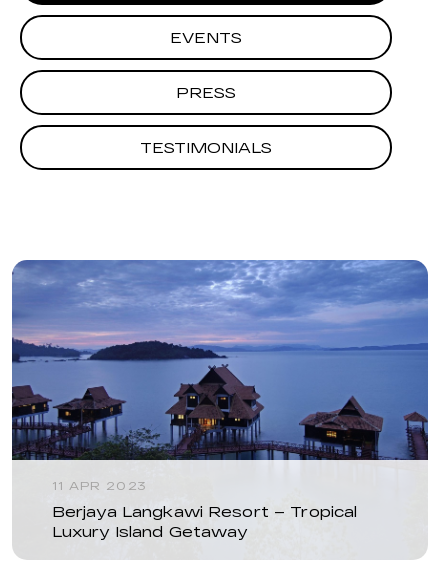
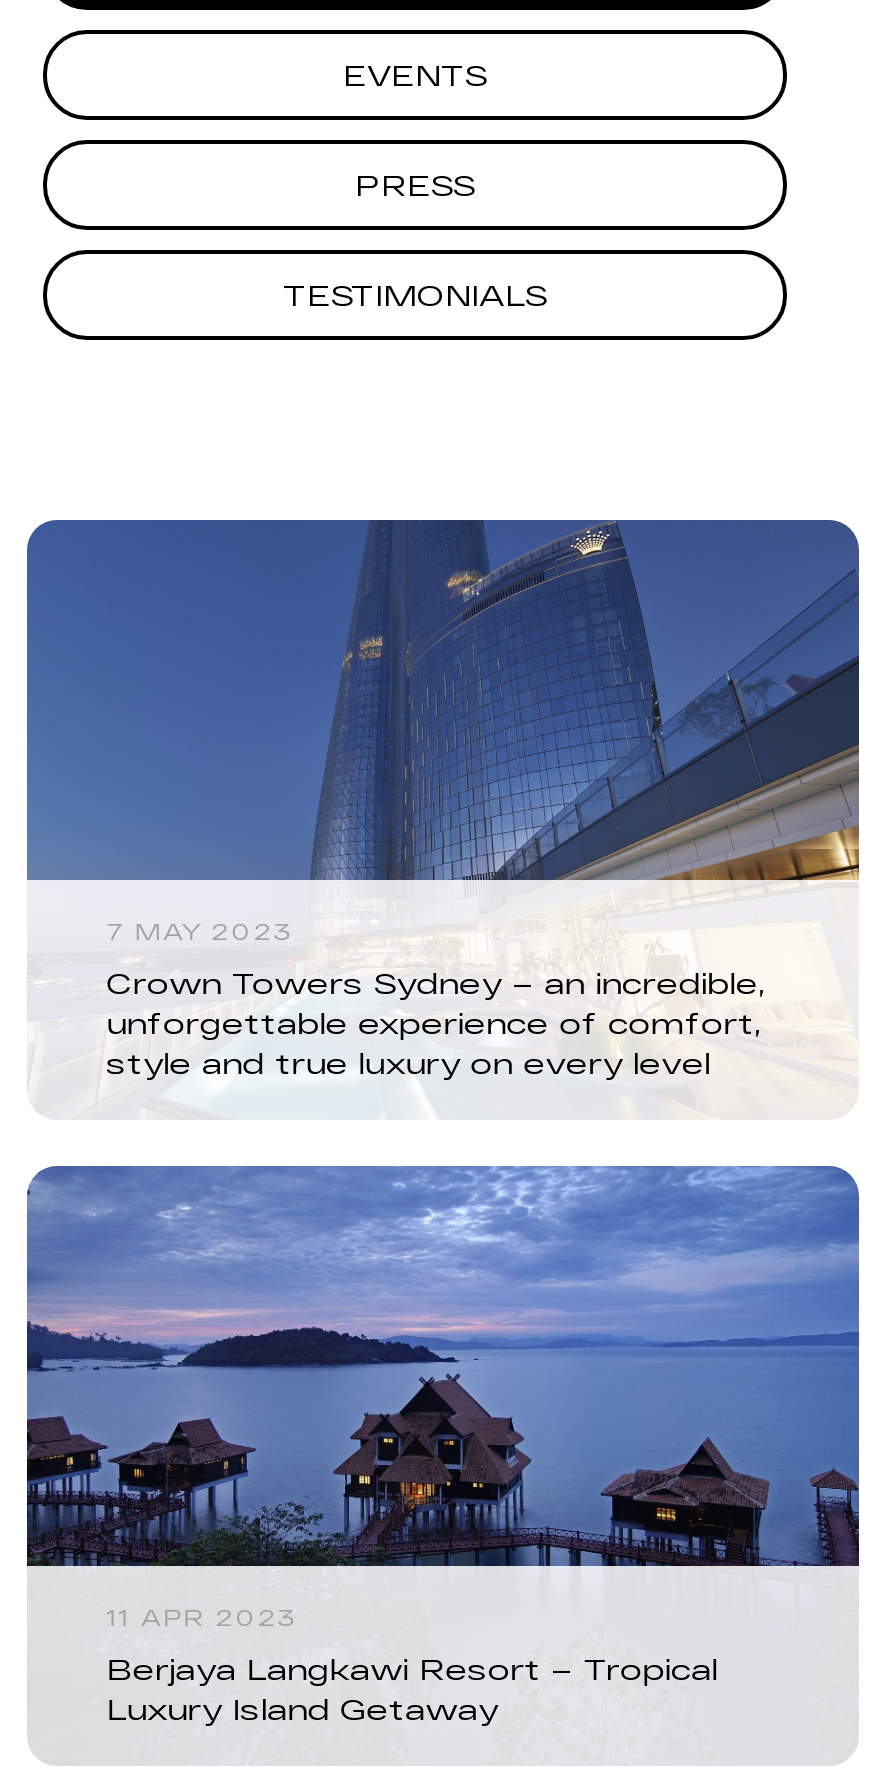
none -> [25,518,861,1079] [image] | 7 MAY 2023 | Crown Towers Sydney – an incredible, | unforgettable experience of comfort, | style and true luxury on every level

